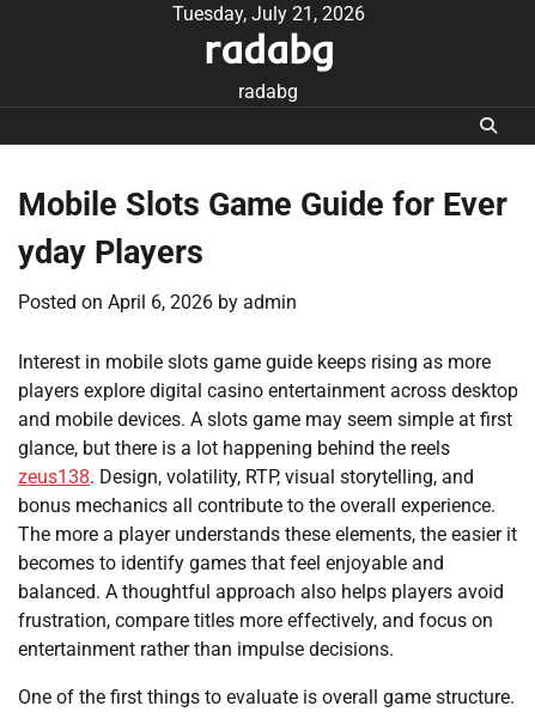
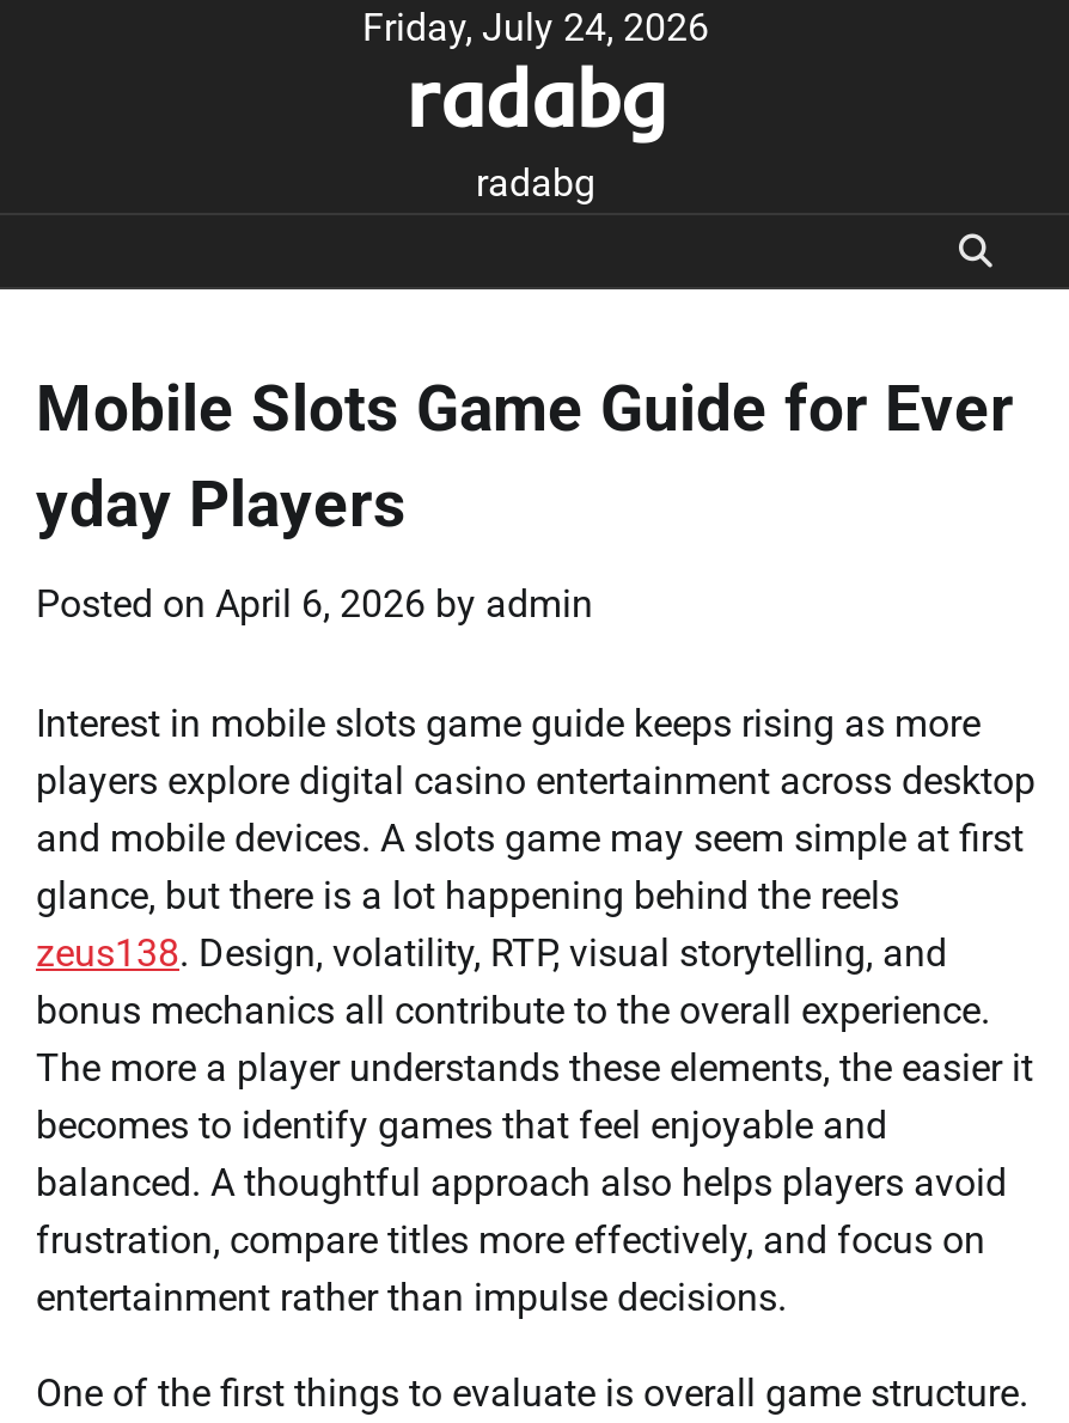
[172,2,364,25] Tuesday, July 21, 2026 -> [362,5,709,50] Friday, July 24, 2026

